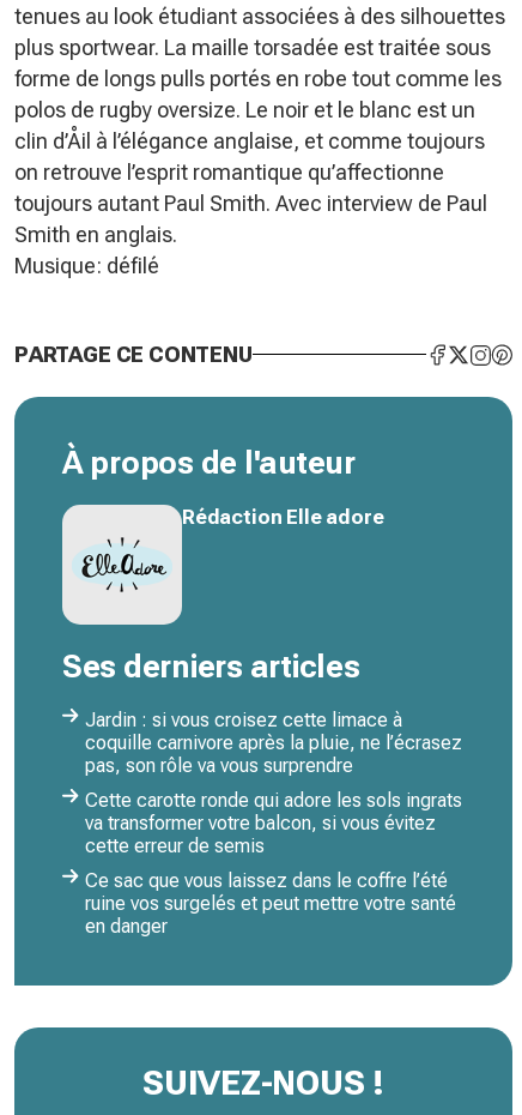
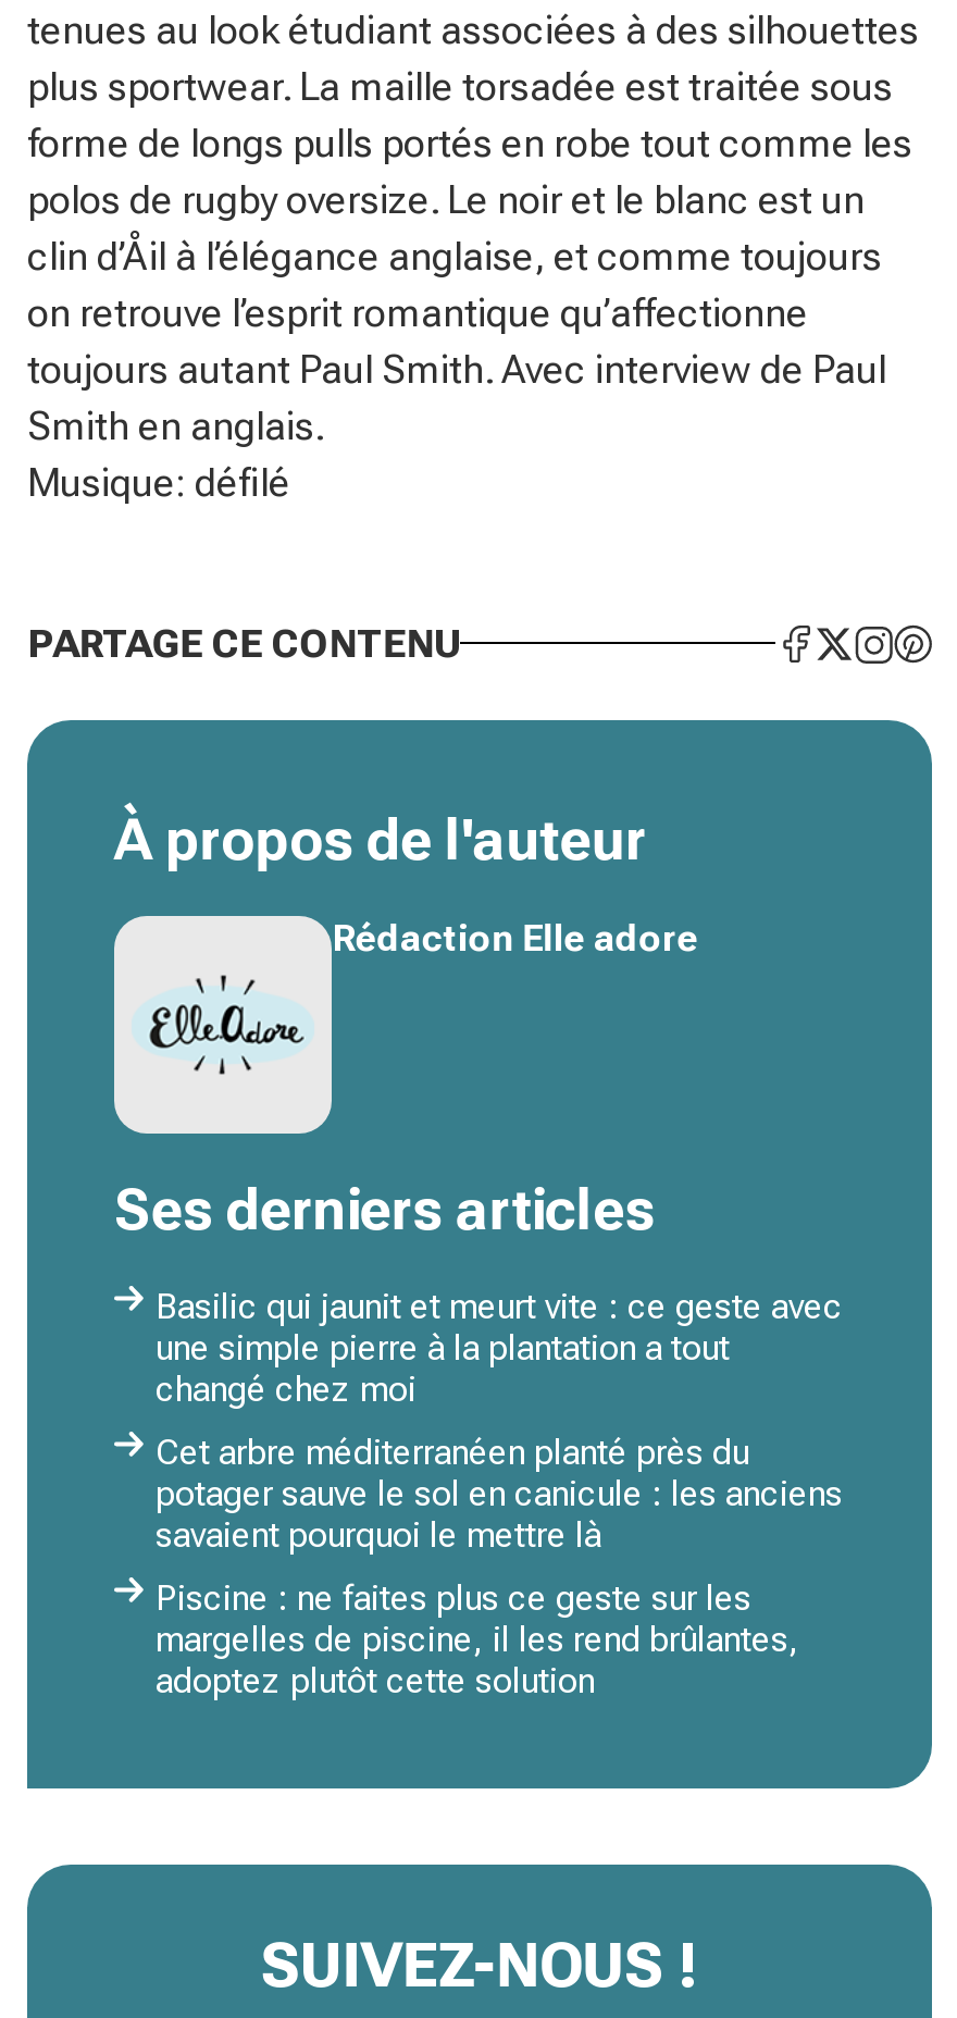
[85,709,462,777] Jardin : si vous croisez cette limace à | coquille carnivore après la pluie, ne l’écrasez | pas, son rôle va vous surprendre -> [156,1286,843,1410] Basilic qui jaunit et meurt vite : ce geste avec | une simple pierre à la plantation a tout | changé chez moi
[85,789,462,857] Cette carotte ronde qui adore les sols ingrats | va transformer votre balcon, si vous évitez | cette erreur de semis -> [156,1432,843,1556] Cet arbre méditerranéen planté près du | potager sauve le sol en canicule : les anciens | savaient pourquoi le mettre là
[85,869,456,938] Ce sac que vous laissez dans le coffre l’été | ruine vos surgelés et peut mettre votre santé | en danger -> [156,1577,799,1701] Piscine : ne faites plus ce geste sur les | margelles de piscine, il les rend brûlantes, | adoptez plutôt cette solution

